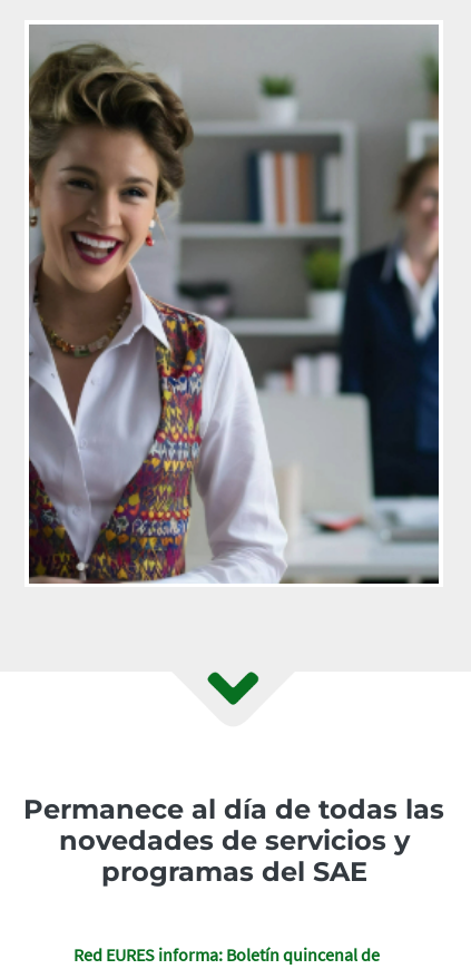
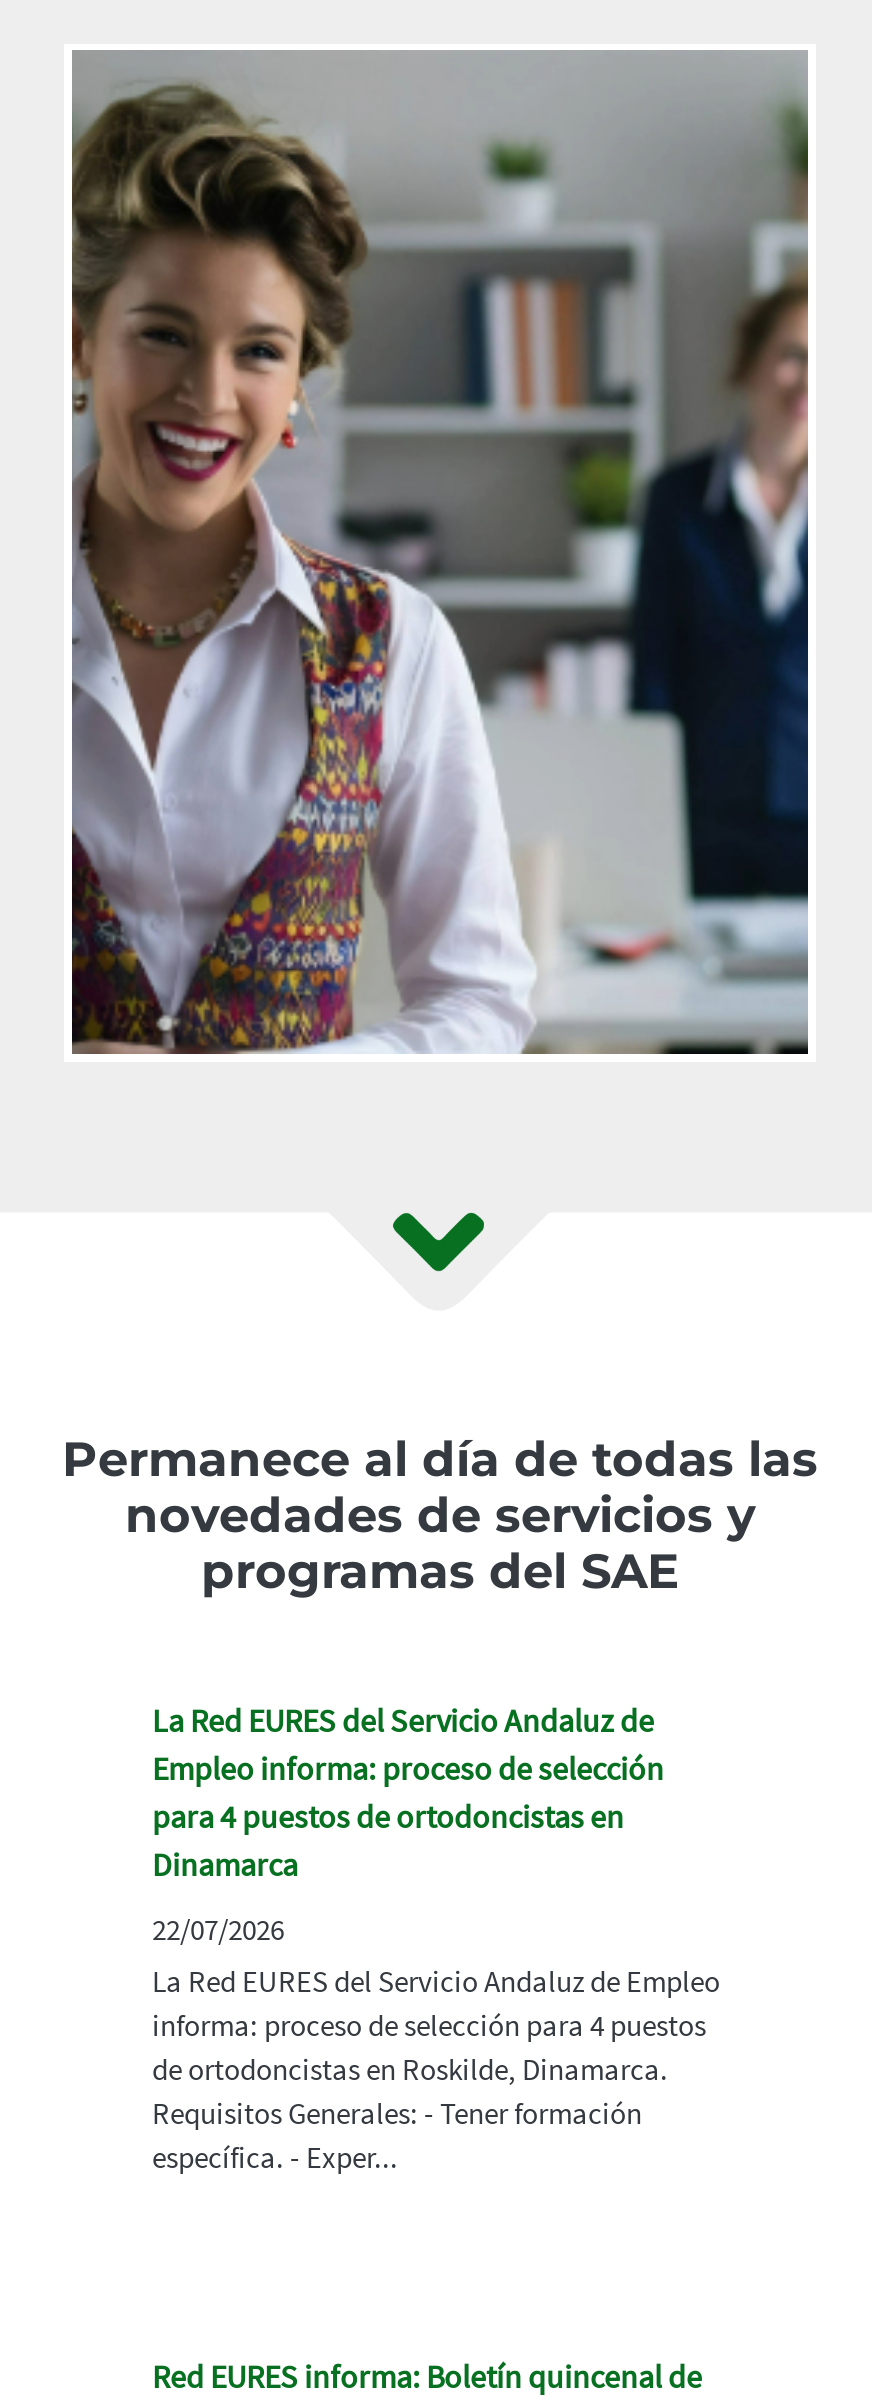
none -> [152,1700,720,2176] La Red EURES del Servicio Andaluz de | Empleo informa: proceso de selección | para 4 puestos de ortodoncistas en | Dinamarca | 22/07/2026 | La Red EURES del Servicio Andaluz de Empleo | informa: proceso de selección para 4 puestos | de ortodoncistas en Roskilde, Dinamarca. | Requisitos Generales: - Tener formación | específica. - Exper...

